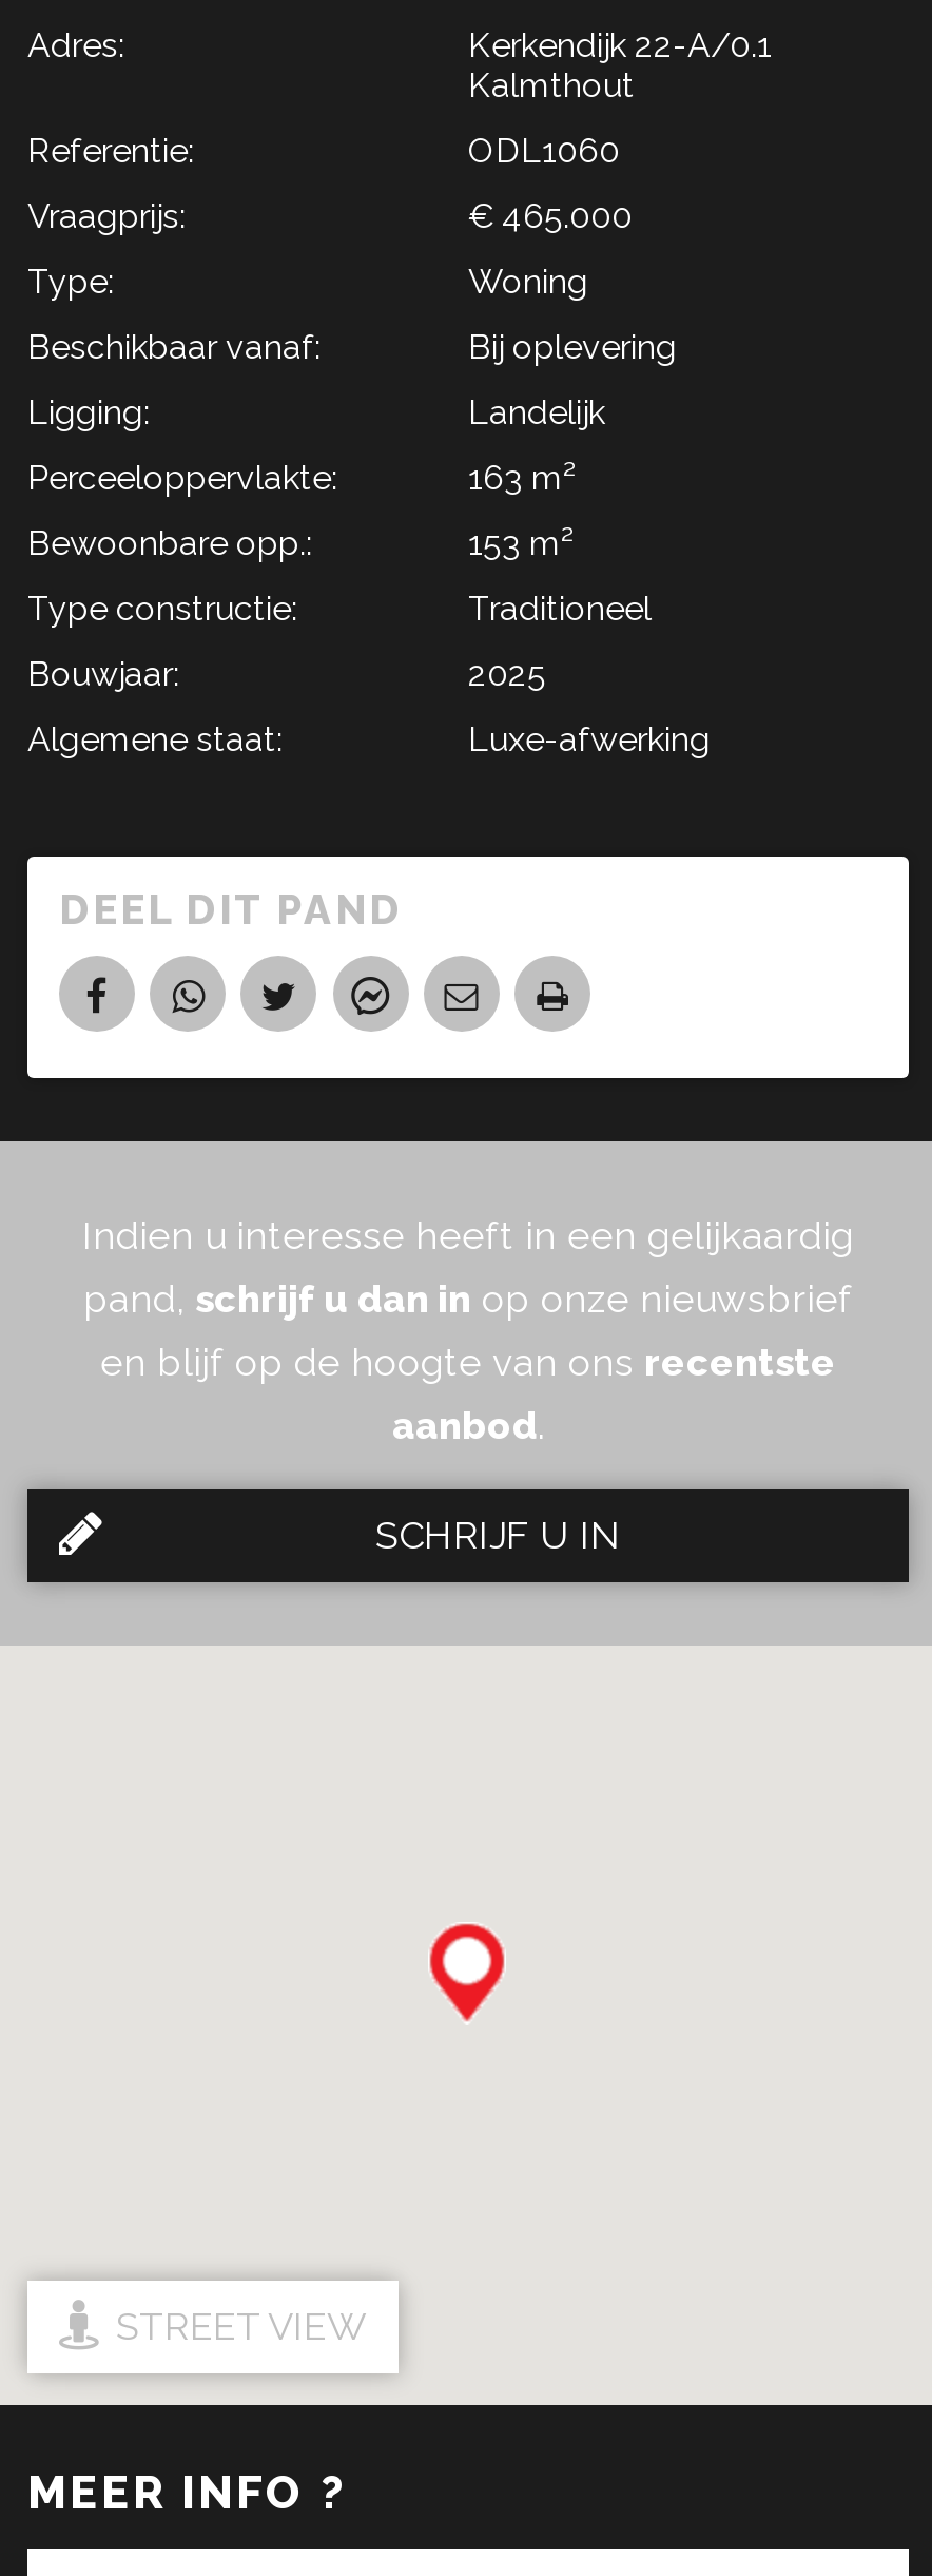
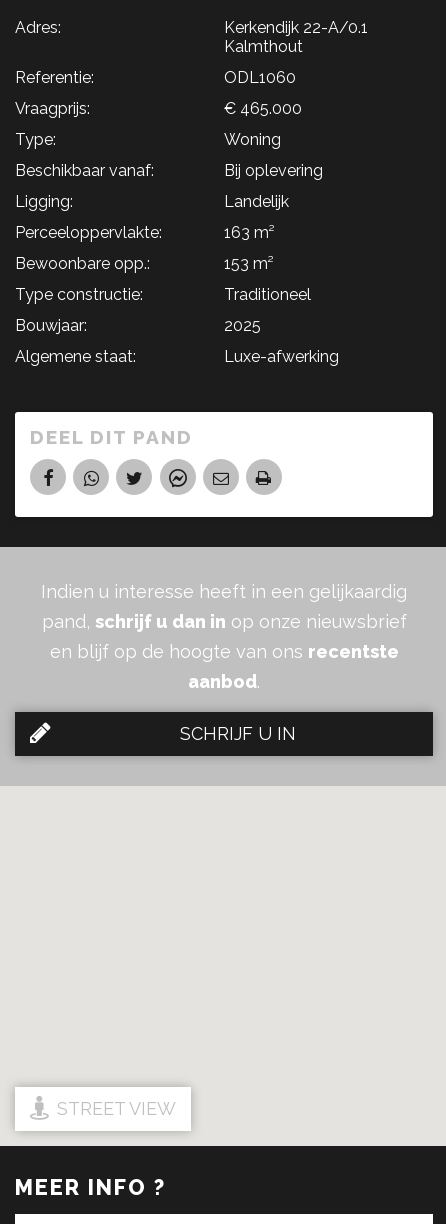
[428,1922,506,2021] [image] -> none

